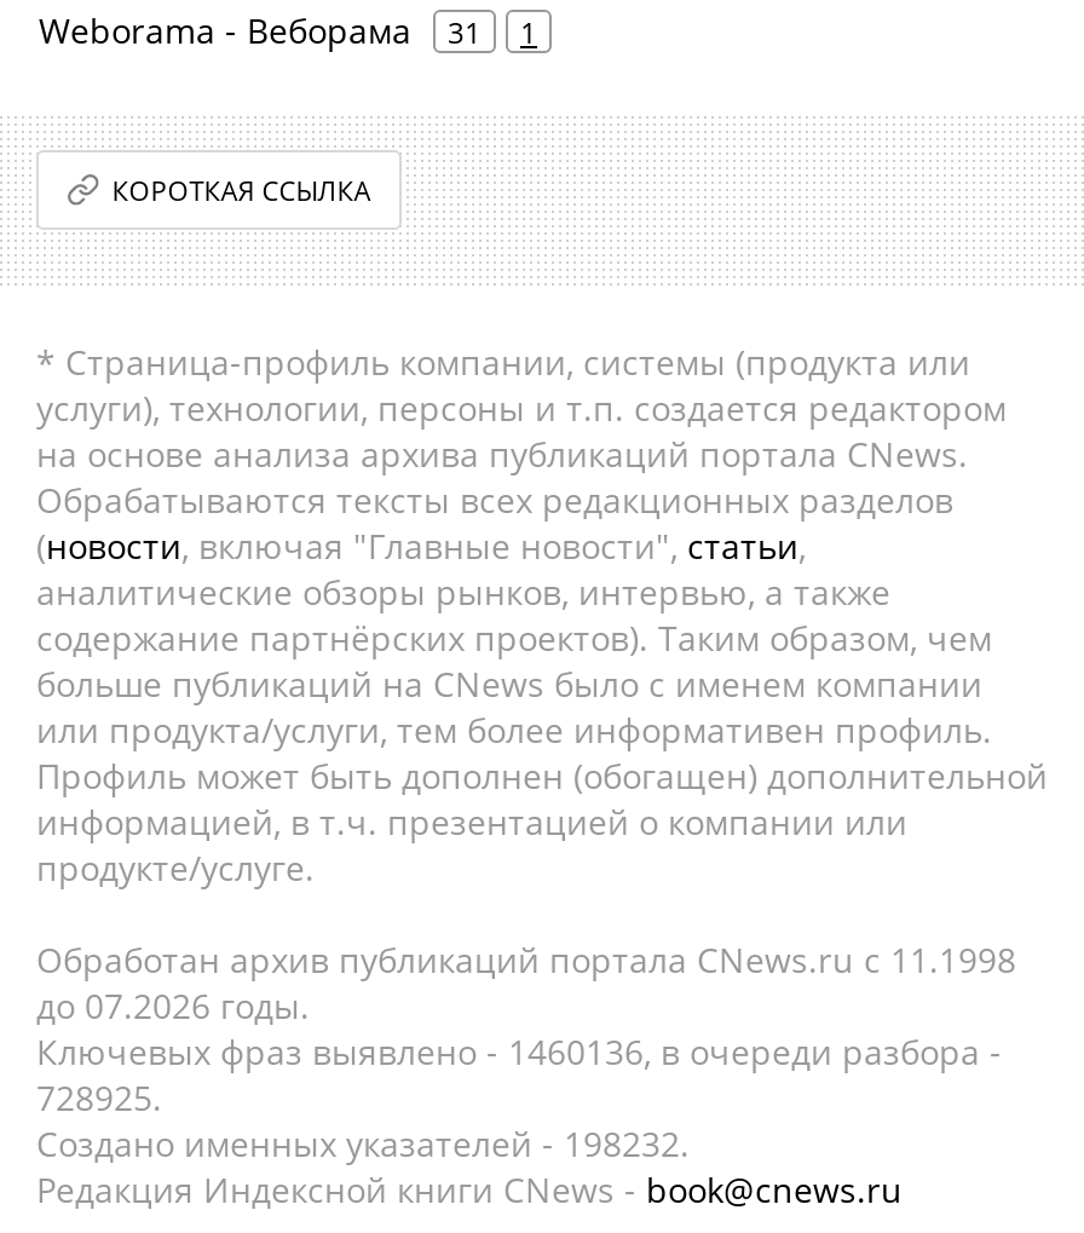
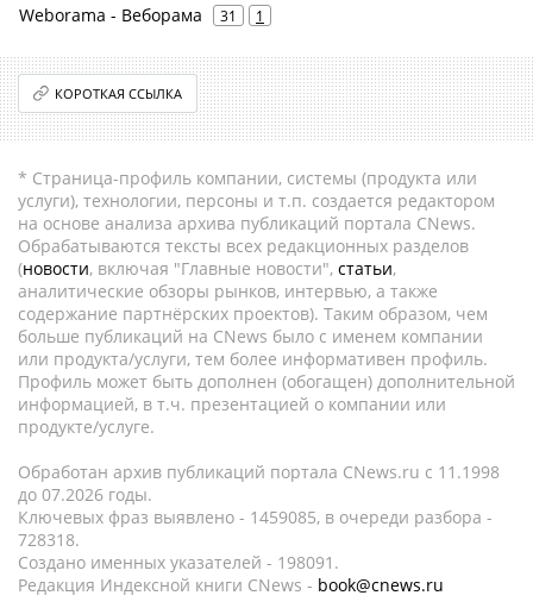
[36,1029,1002,1074] Ключевых фраз выявлено - 1460136, в очереди разбора - -> [18,506,493,528] Ключевых фраз выявлено - 1459085, в очереди разбора -
[36,1074,162,1120] 728925. -> [18,528,80,551] 728318.
[36,1120,690,1166] Создано именных указателей - 198232. -> [18,551,339,573] Создано именных указателей - 198091.

